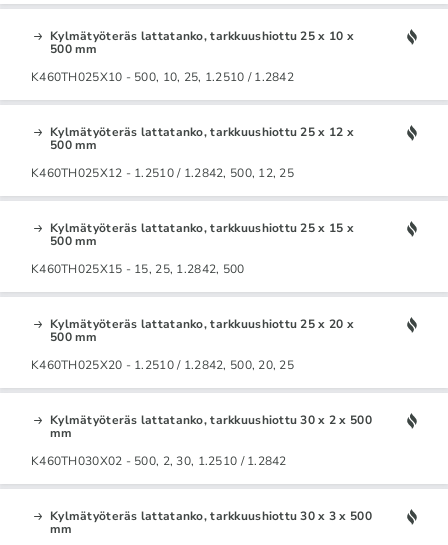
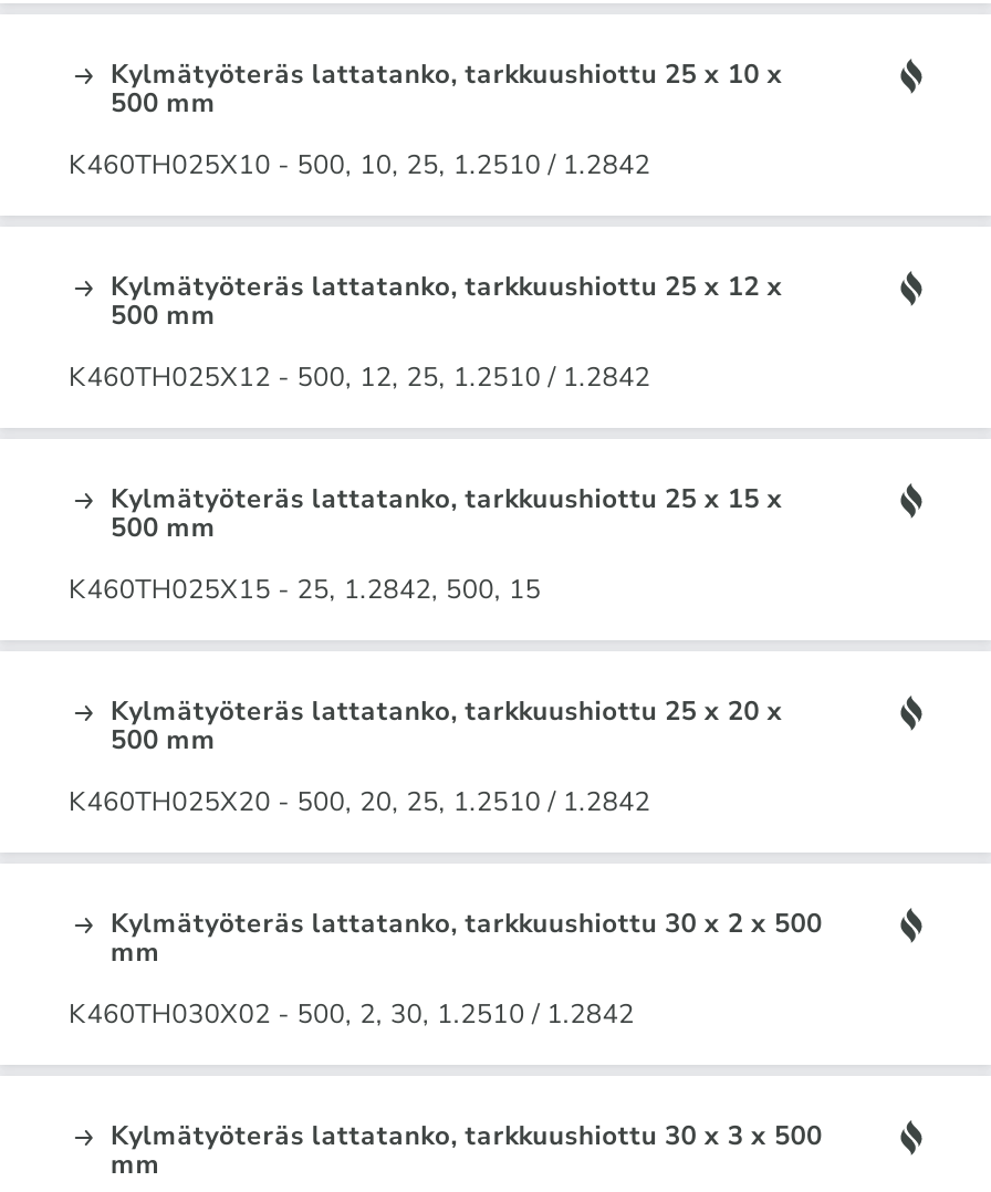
[31,164,294,180] K460TH025X12 - 1.2510 / 1.2842, 500, 12, 25 -> [69,358,650,394] K460TH025X12 - 500, 12, 25, 1.2510 / 1.2842
[31,260,244,276] K460TH025X15 - 15, 25, 1.2842, 500 -> [69,571,541,606] K460TH025X15 - 25, 1.2842, 500, 15
[31,356,294,372] K460TH025X20 - 1.2510 / 1.2842, 500, 20, 25 -> [69,783,650,818] K460TH025X20 - 500, 20, 25, 1.2510 / 1.2842

